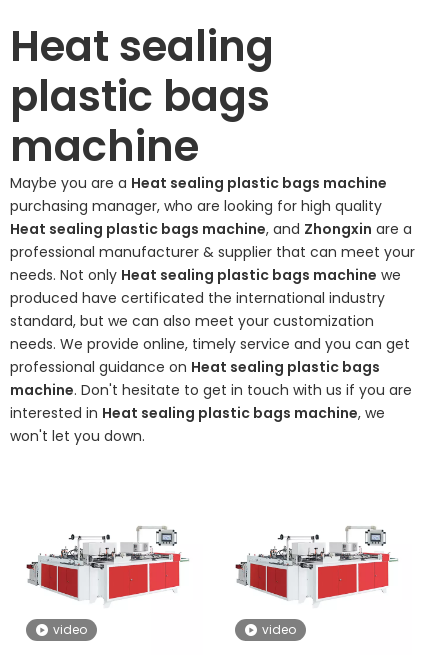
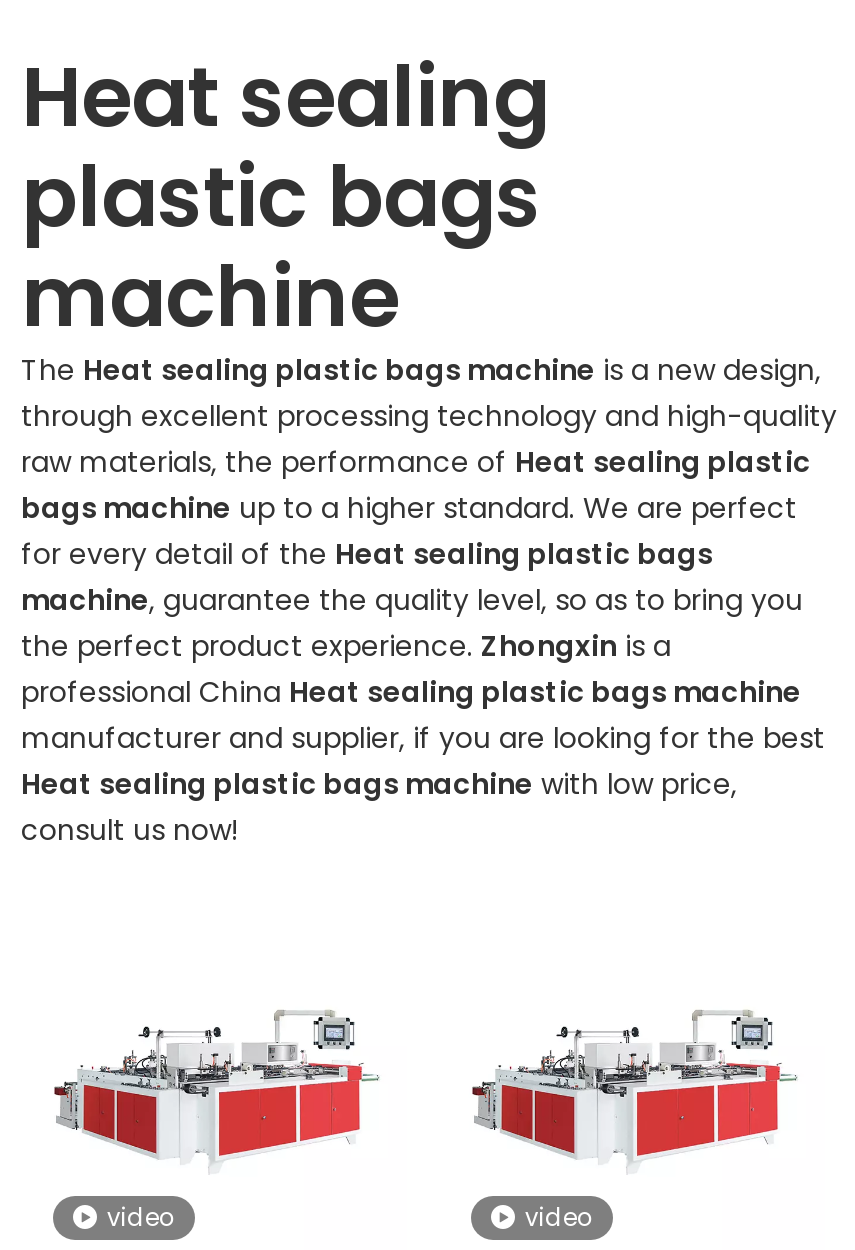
[10,173,415,446] Maybe you are a Heat sealing plastic bags machine | purchasing manager, who are looking for high quality | Heat sealing plastic bags machine, and Zhongxin are a | professional manufacturer & supplier that can meet your | needs. Not only Heat sealing plastic bags machine we | produced have certificated the international industry | standard, but we can also meet your customization | needs. We provide online, timely service and you can get | professional guidance on Heat sealing plastic bags | machine. Don't hesitate to get in touch with us if you are | interested in Heat sealing plastic bags machine, we | won't let you down. -> [21,351,837,851] The Heat sealing plastic bags machine is a new design, | through excellent processing technology and high-quality | raw materials, the performance of Heat sealing plastic | bags machine up to a higher standard. We are perfect | for every detail of the Heat sealing plastic bags | machine, guarantee the quality level, so as to bring you | the perfect product experience. Zhongxin is a | professional China Heat sealing plastic bags machine | manufacturer and supplier, if you are looking for the best | Heat sealing plastic bags machine with low price, | consult us now!

